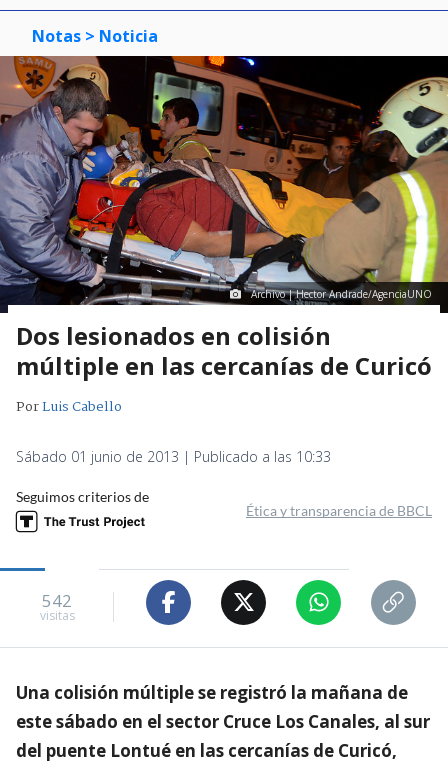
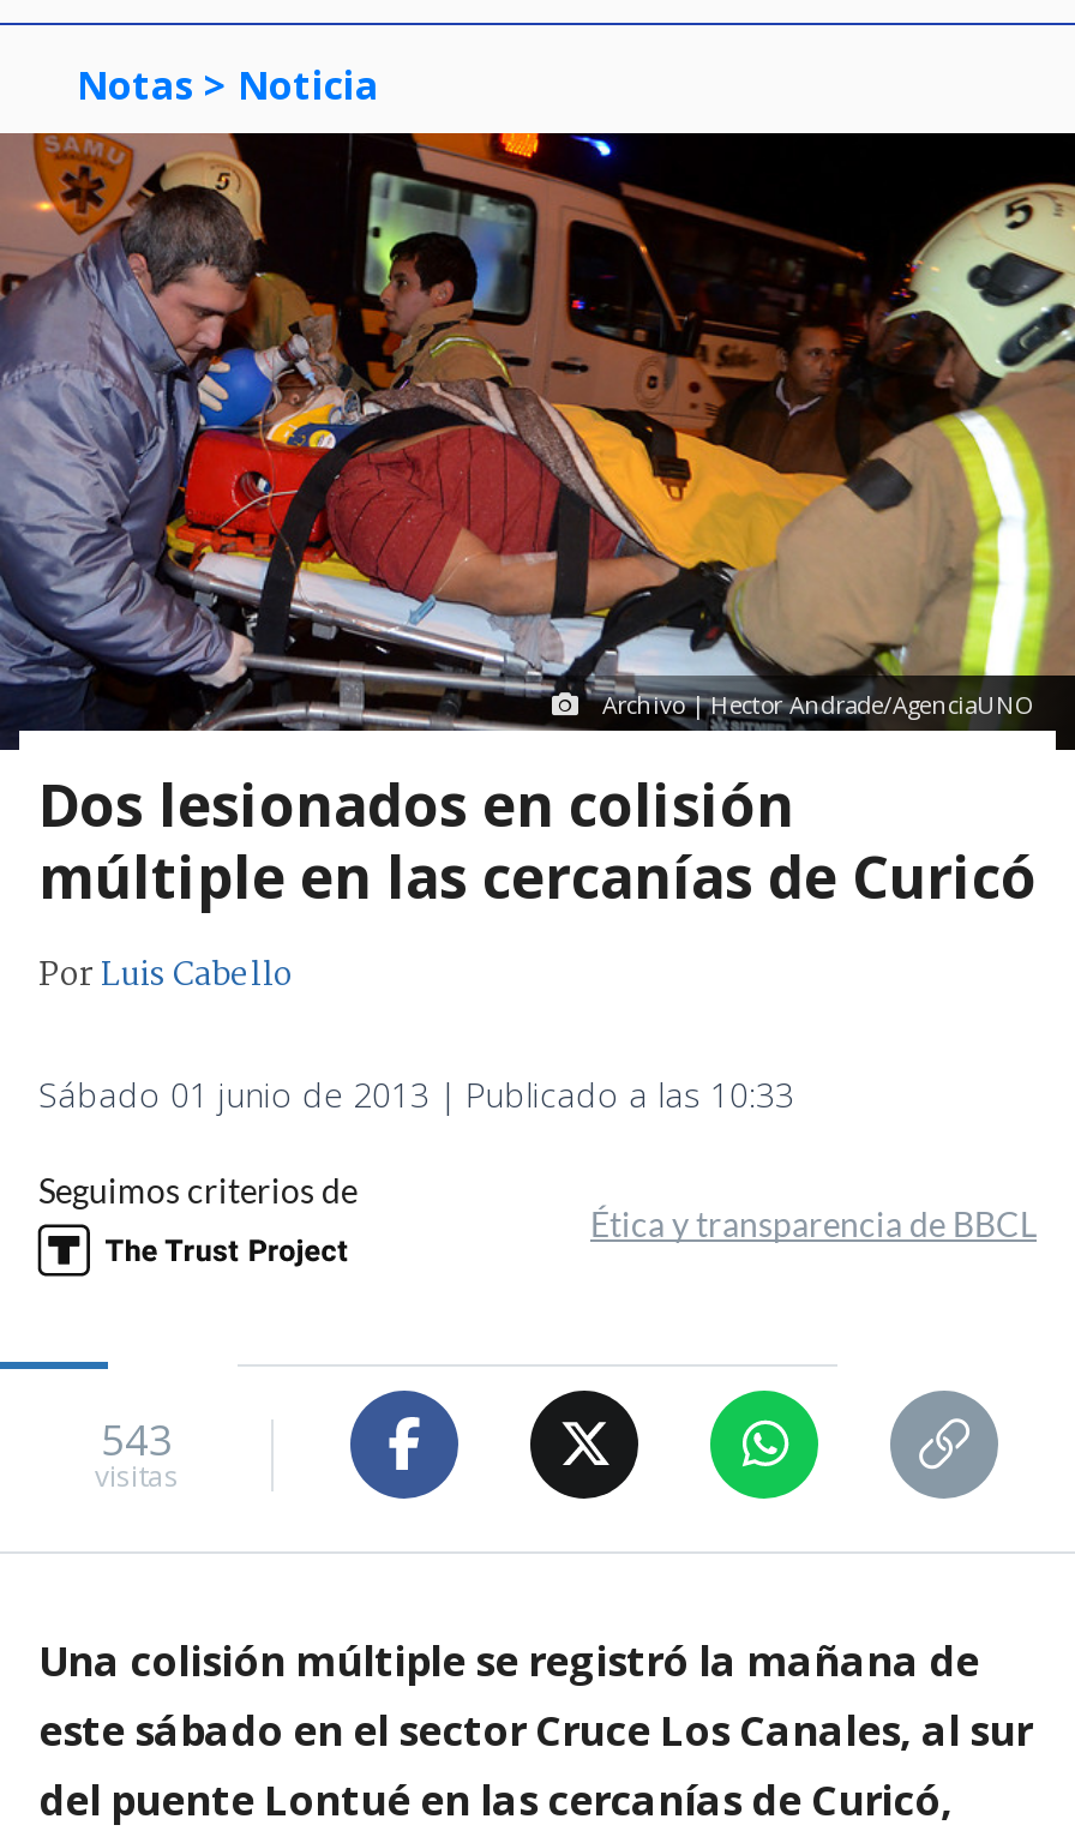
[42,589,72,612] 542 -> [101,1413,173,1468] 543

